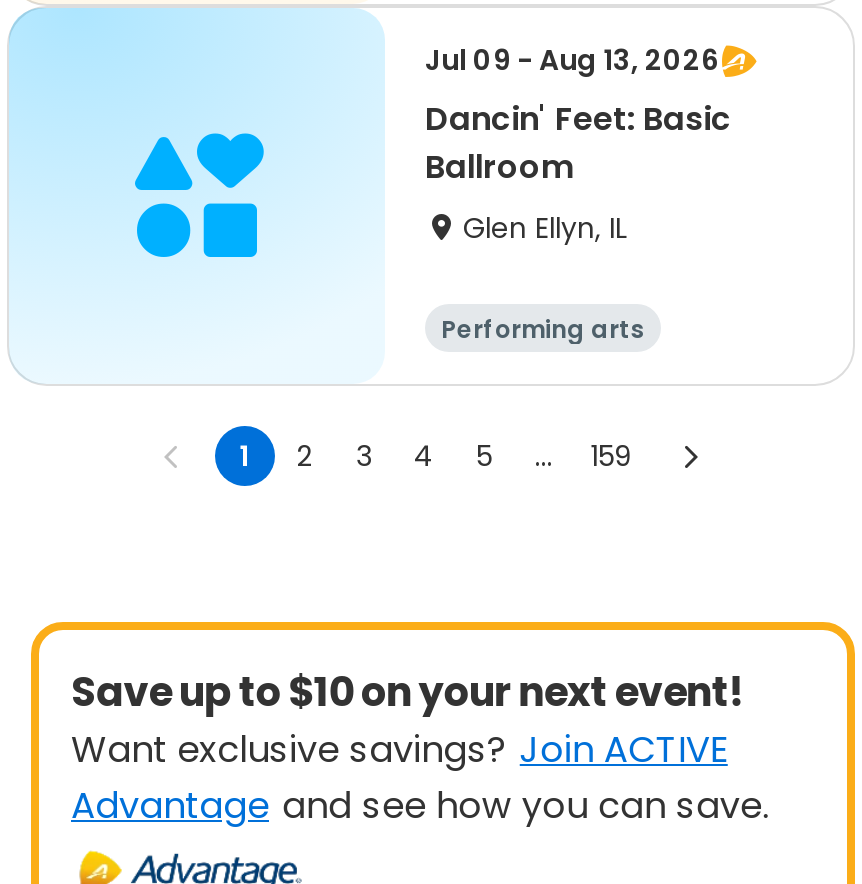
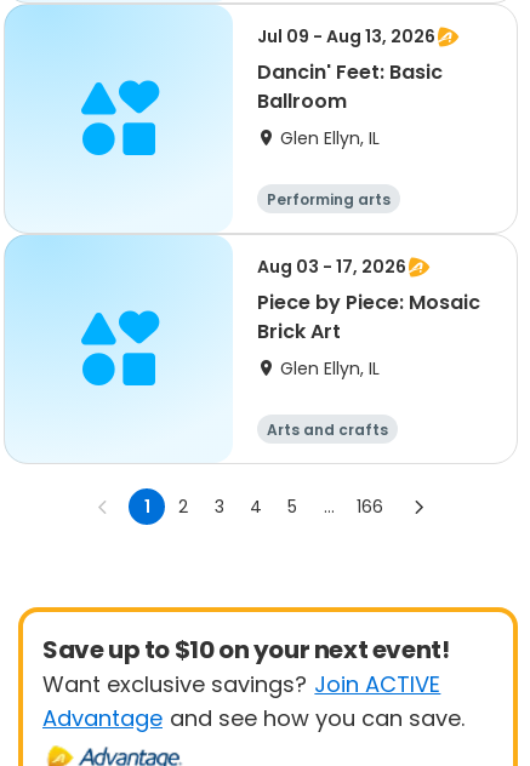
none -> [257,255,480,440] Aug 03 - 17, 2026 | Piece by Piece: Mosaic | Brick Art | Glen Ellyn, IL | Arts and crafts
[590,436,632,476] 159 -> [357,495,383,519] 166

